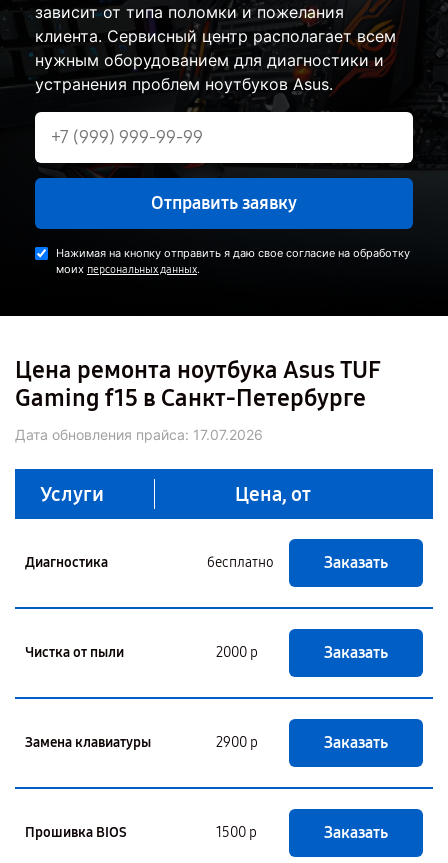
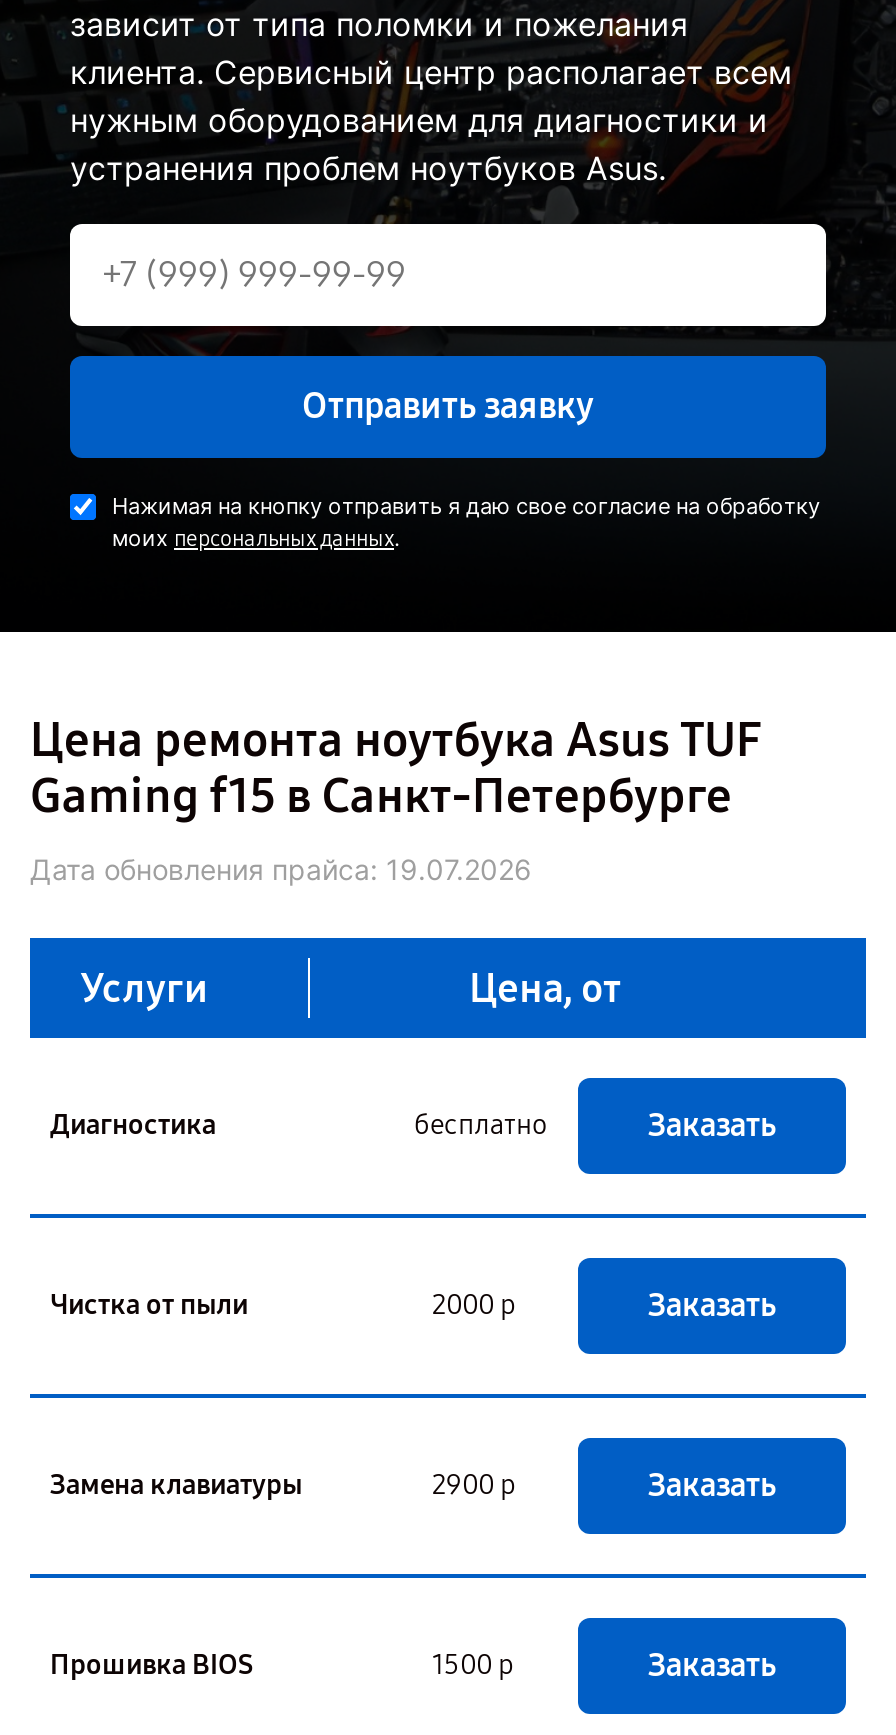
[15,426,263,443] Дата обновления прайса: 17.07.2026 -> [30,851,532,885] Дата обновления прайса: 19.07.2026

